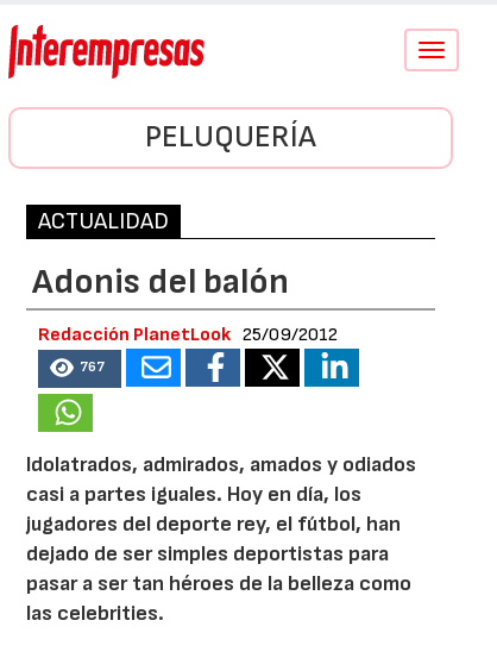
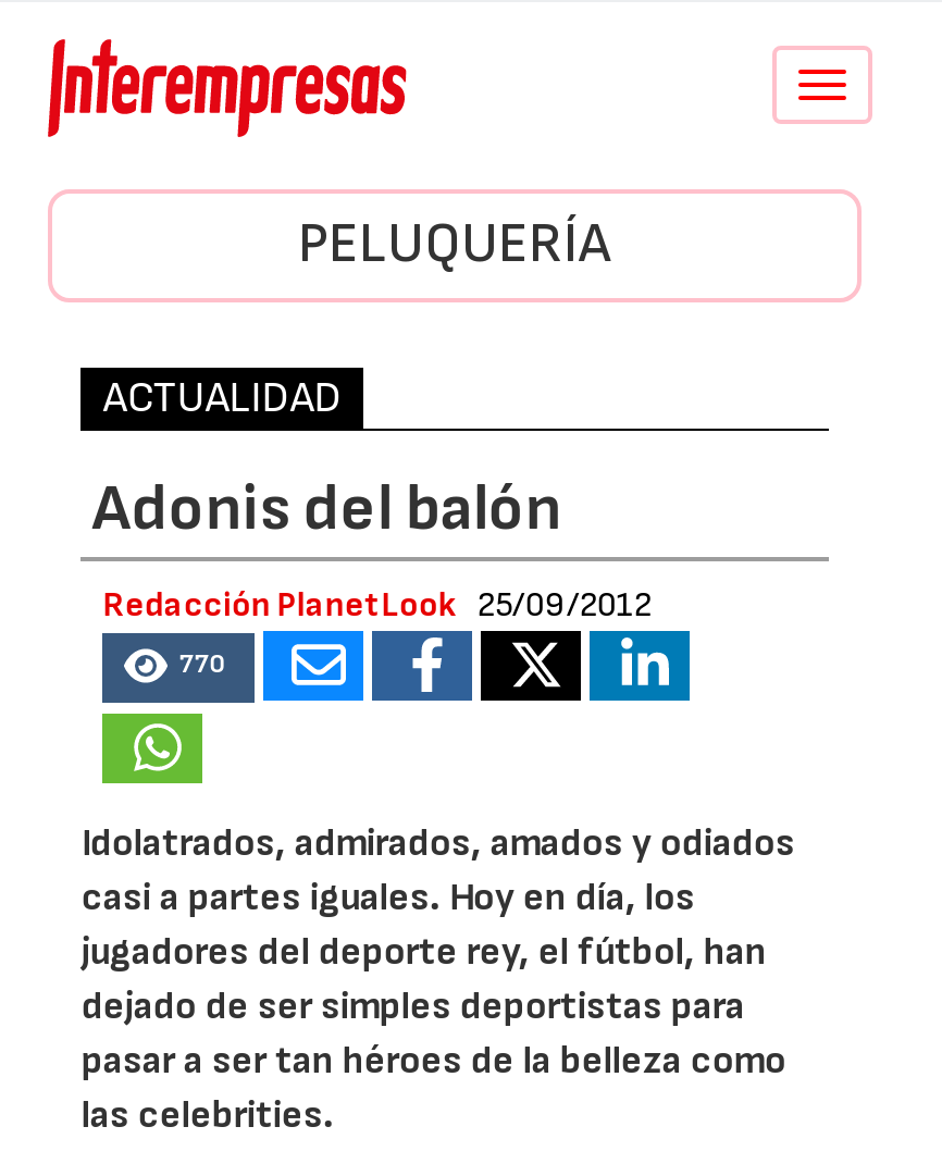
[80,358,105,376] 767 -> [179,648,225,681] 770

